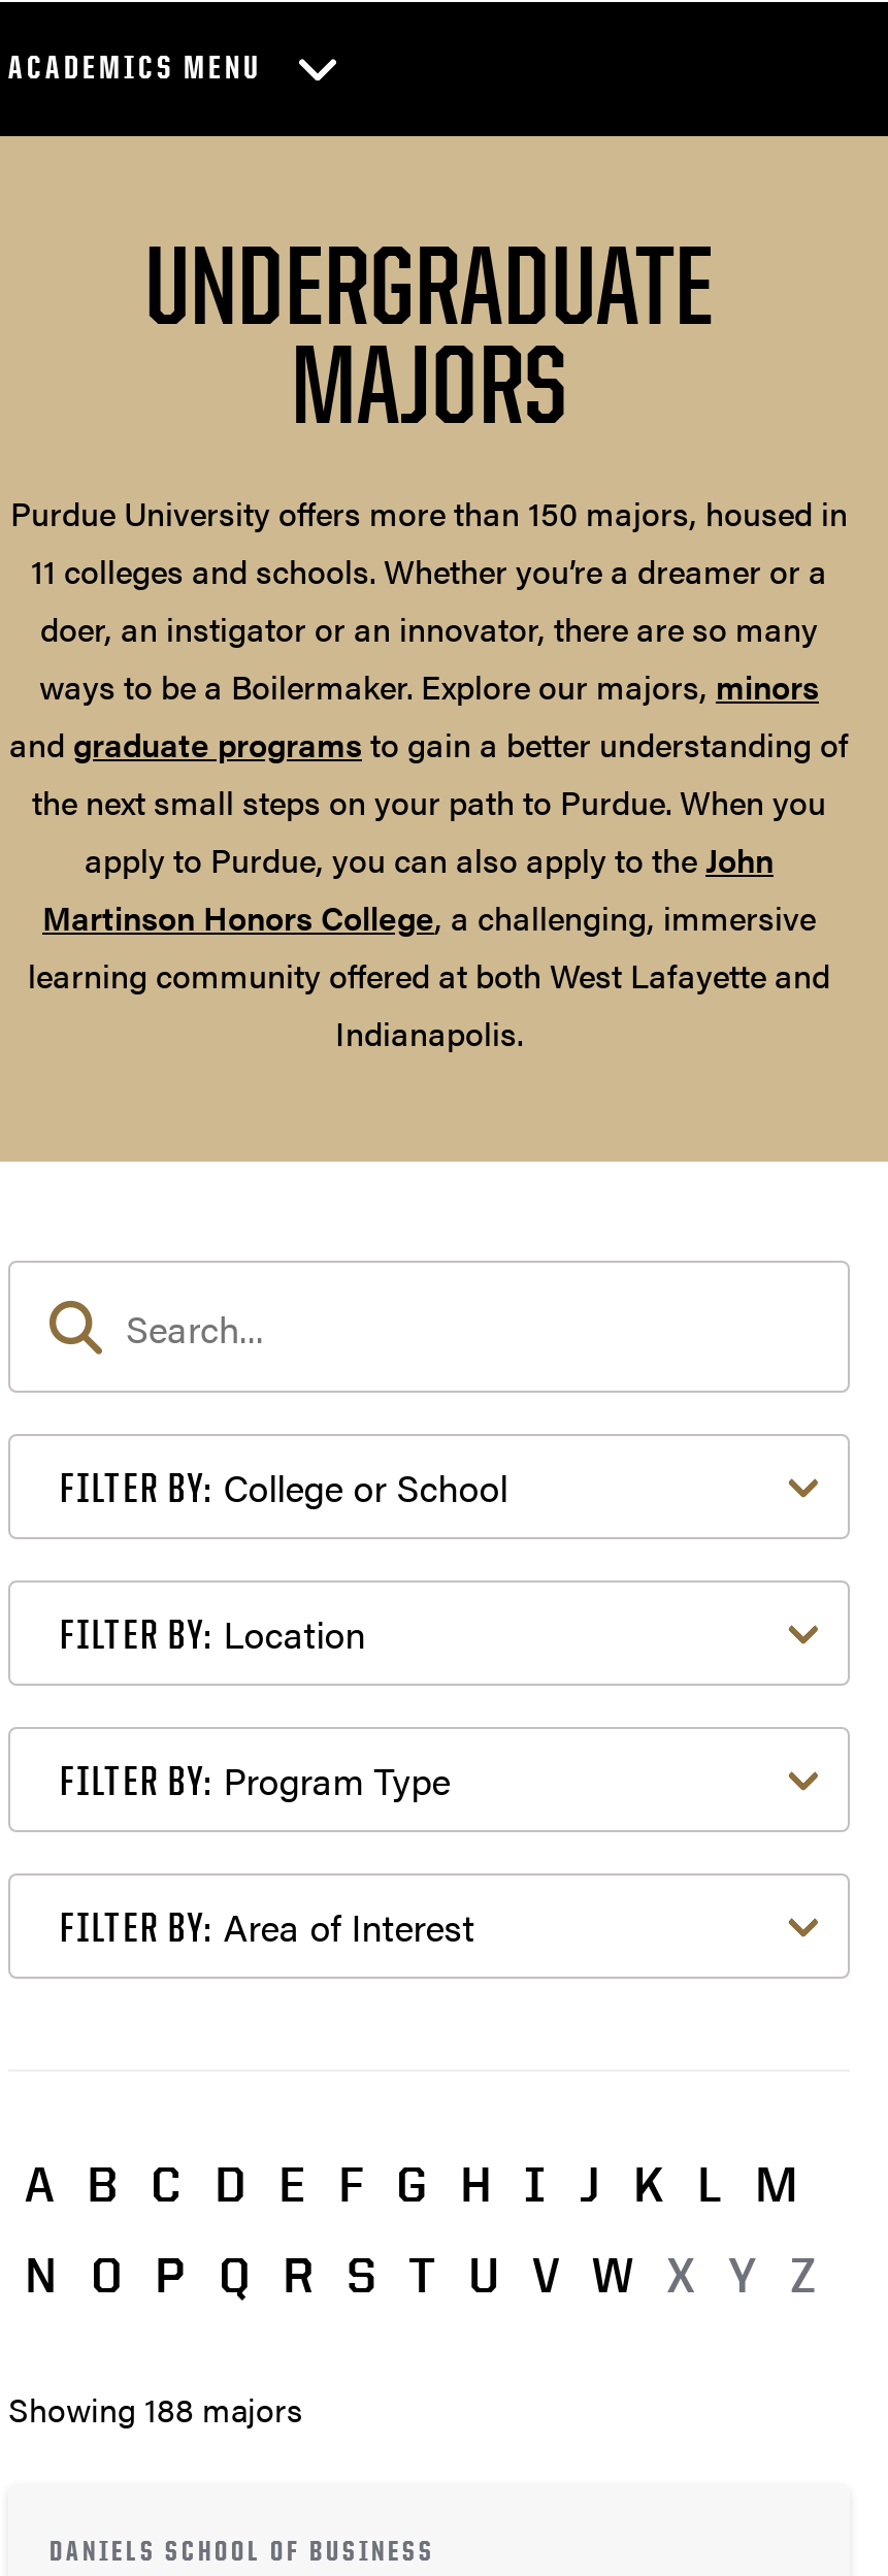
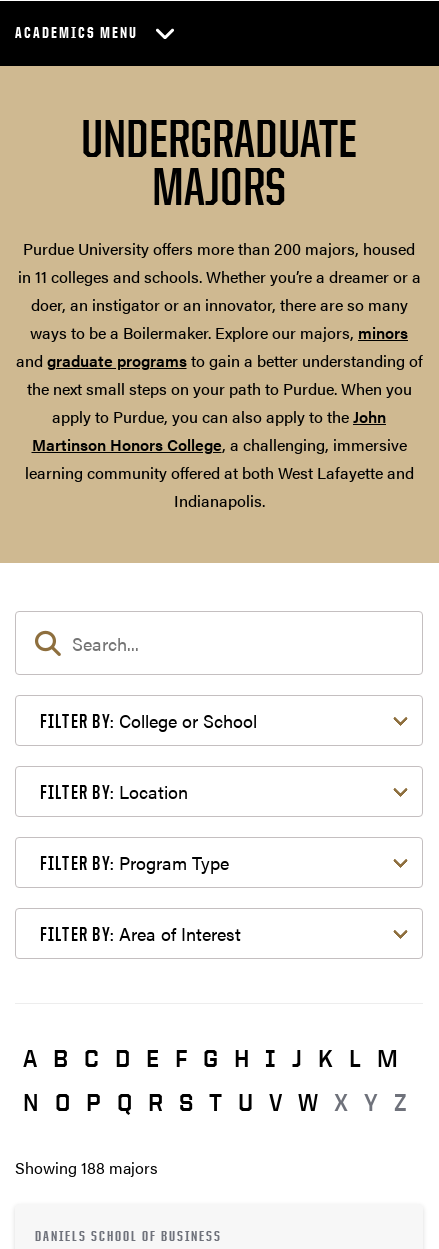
[10,489,848,595] Purdue University offers more than 150 majors, housed in | 11 colleges and schools. Whether you’re a dreamer or a -> [17,237,420,288] Purdue University offers more than 200 majors, housed | in 11 colleges and schools. Whether you’re a dreamer or a

